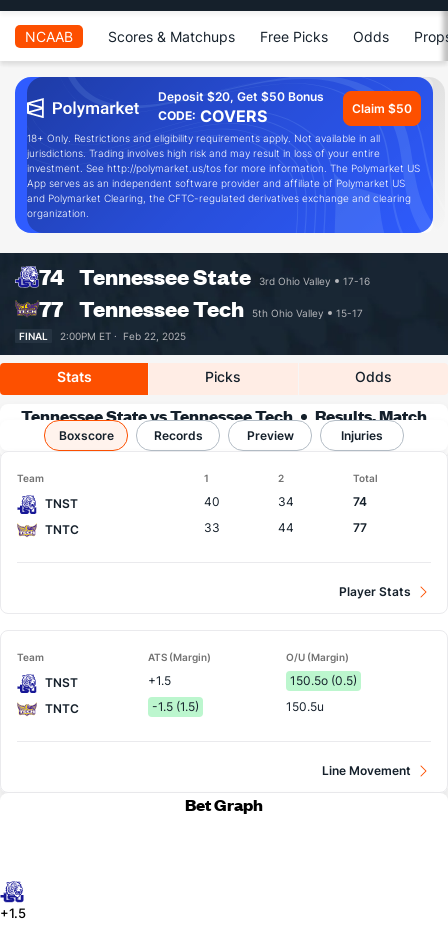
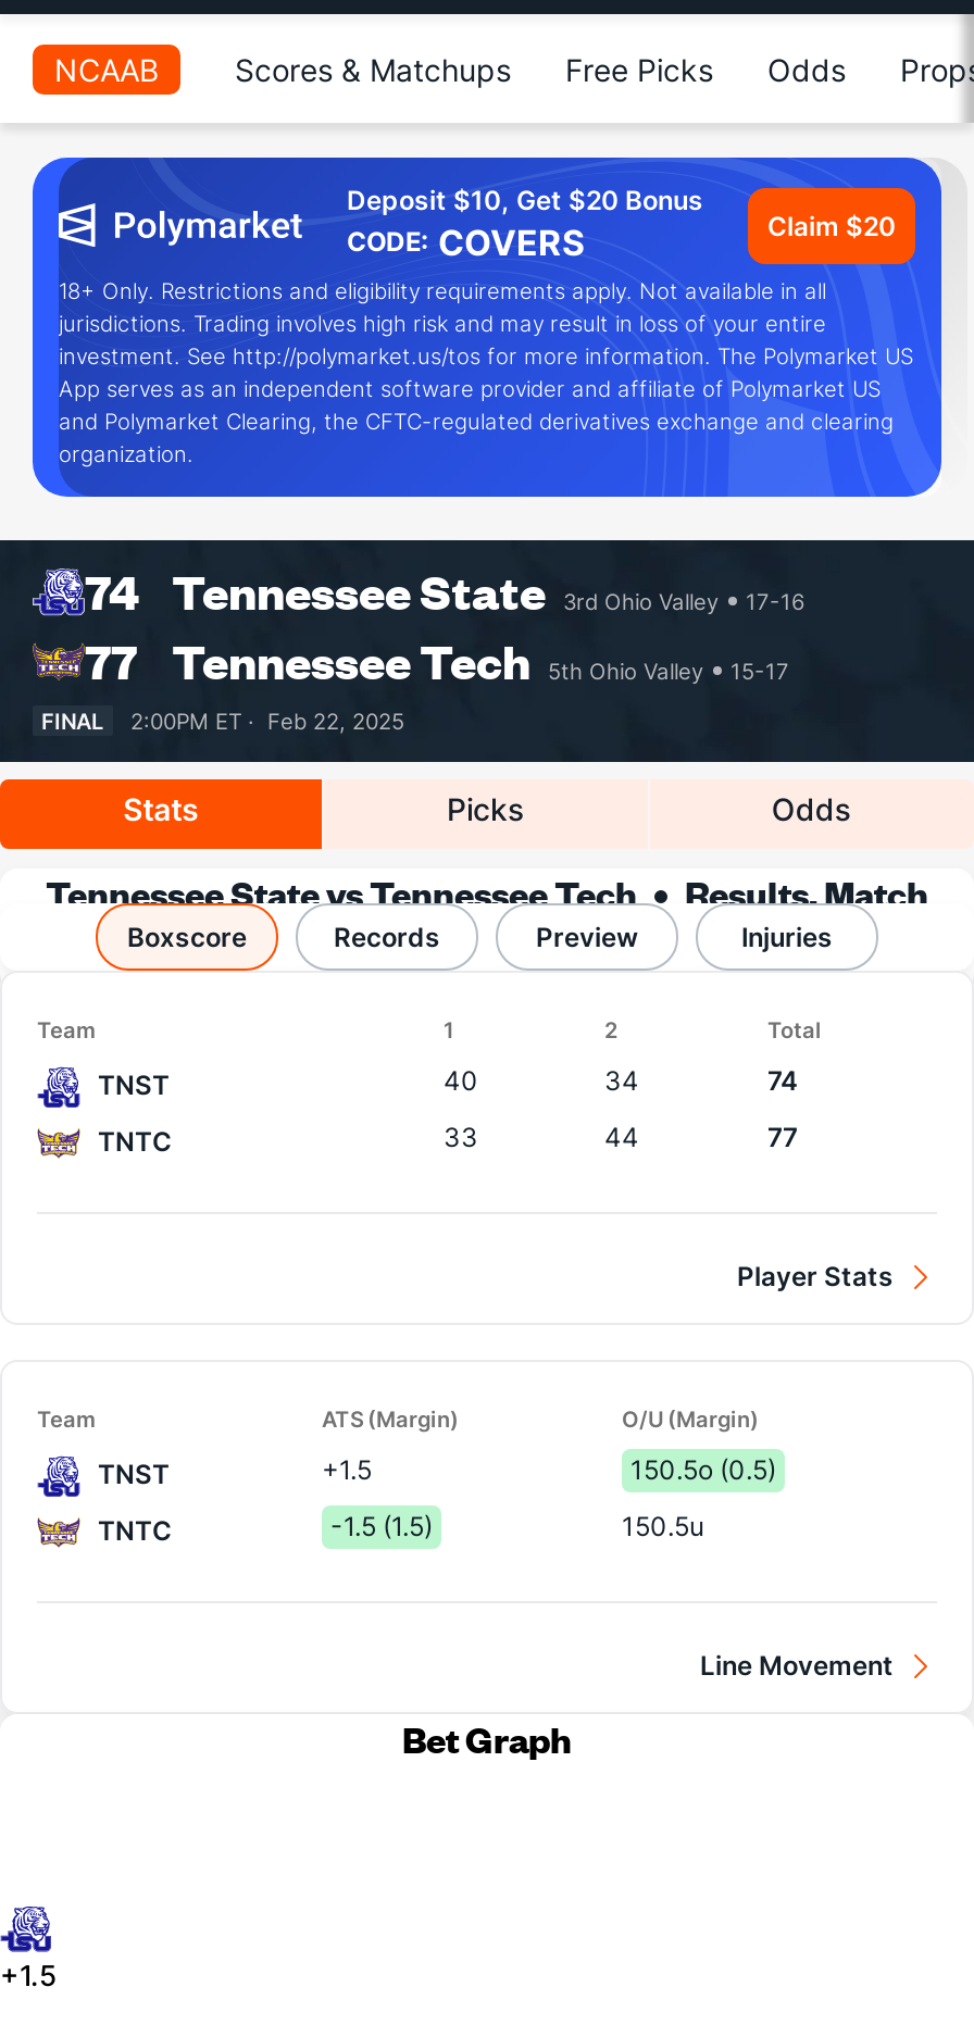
[158,89,324,104] Deposit $20, Get $50 Bonus -> [347,184,703,216] Deposit $10, Get $20 Bonus
[352,100,412,115] Claim $50 -> [767,209,896,241] Claim $20

